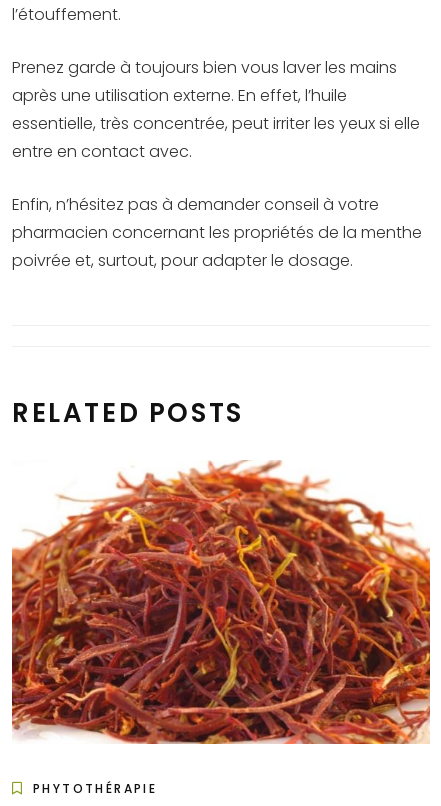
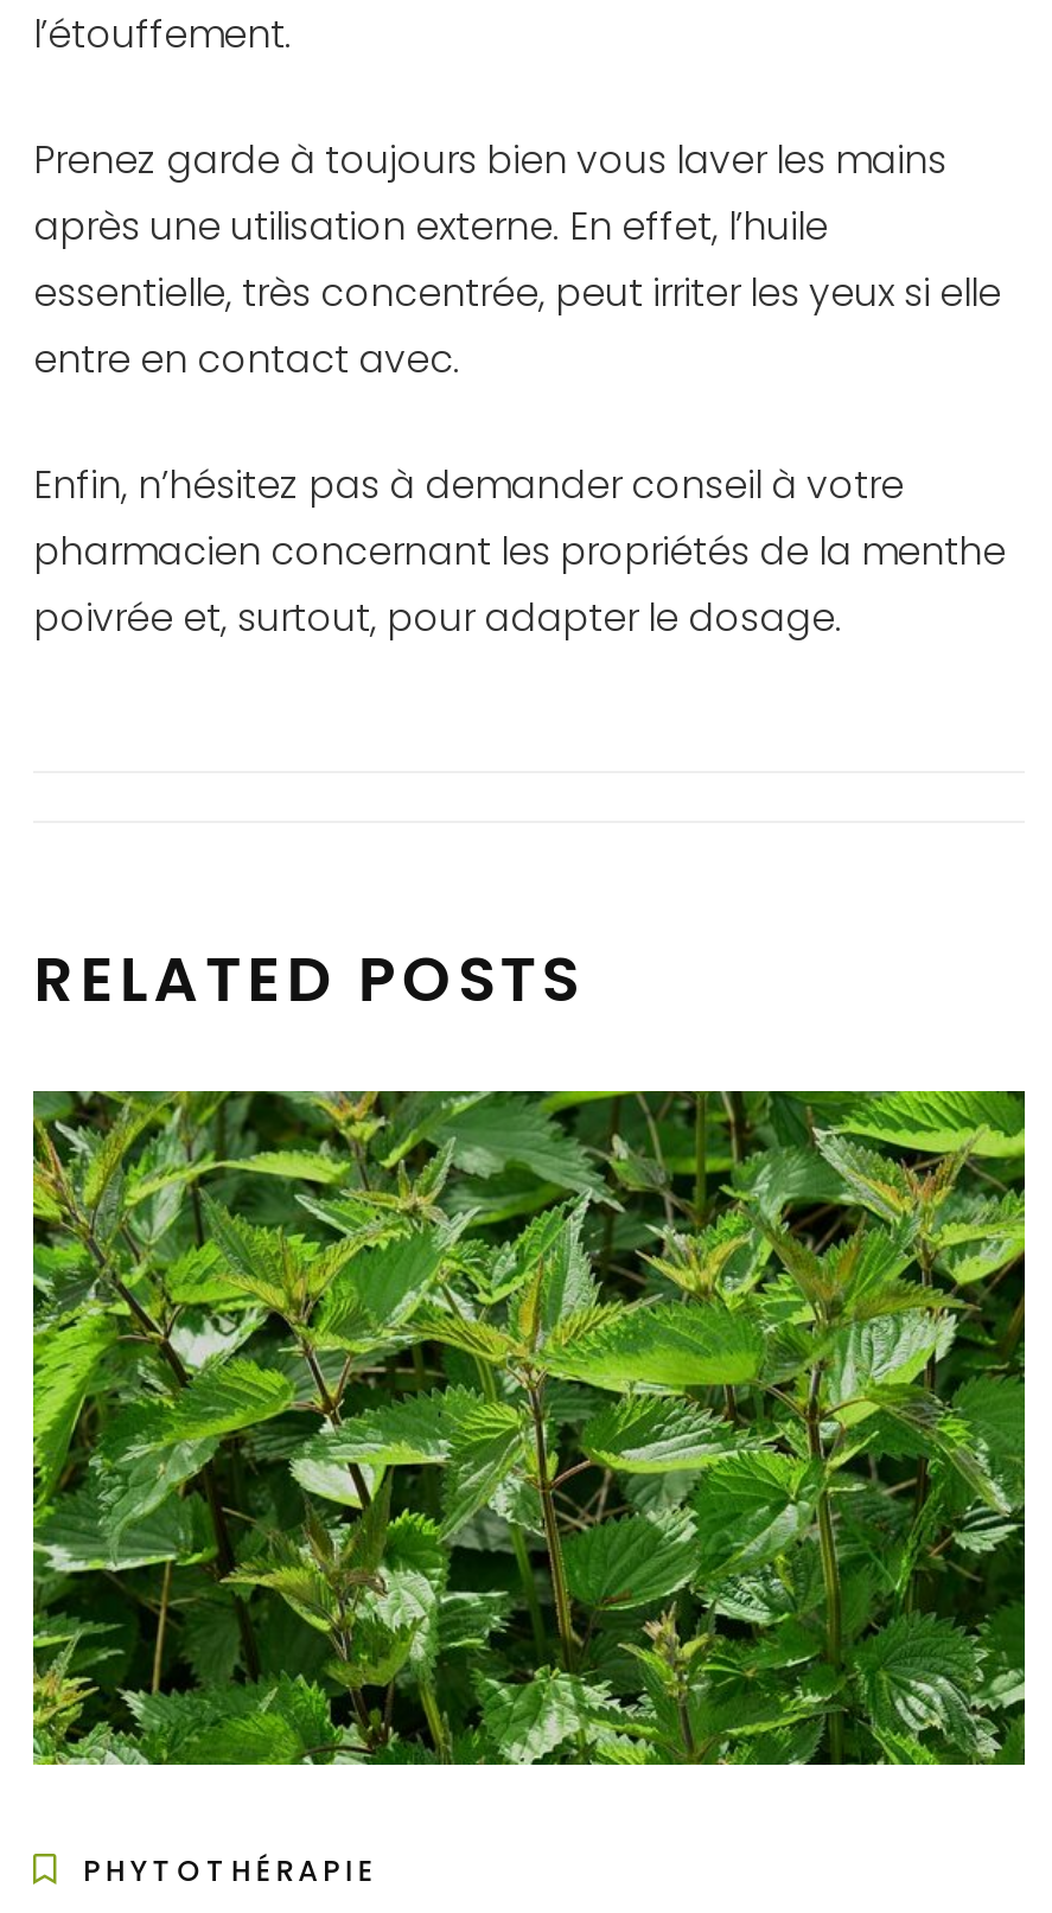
[11,460,431,745] [image] -> [31,1089,1027,1767] [image]

